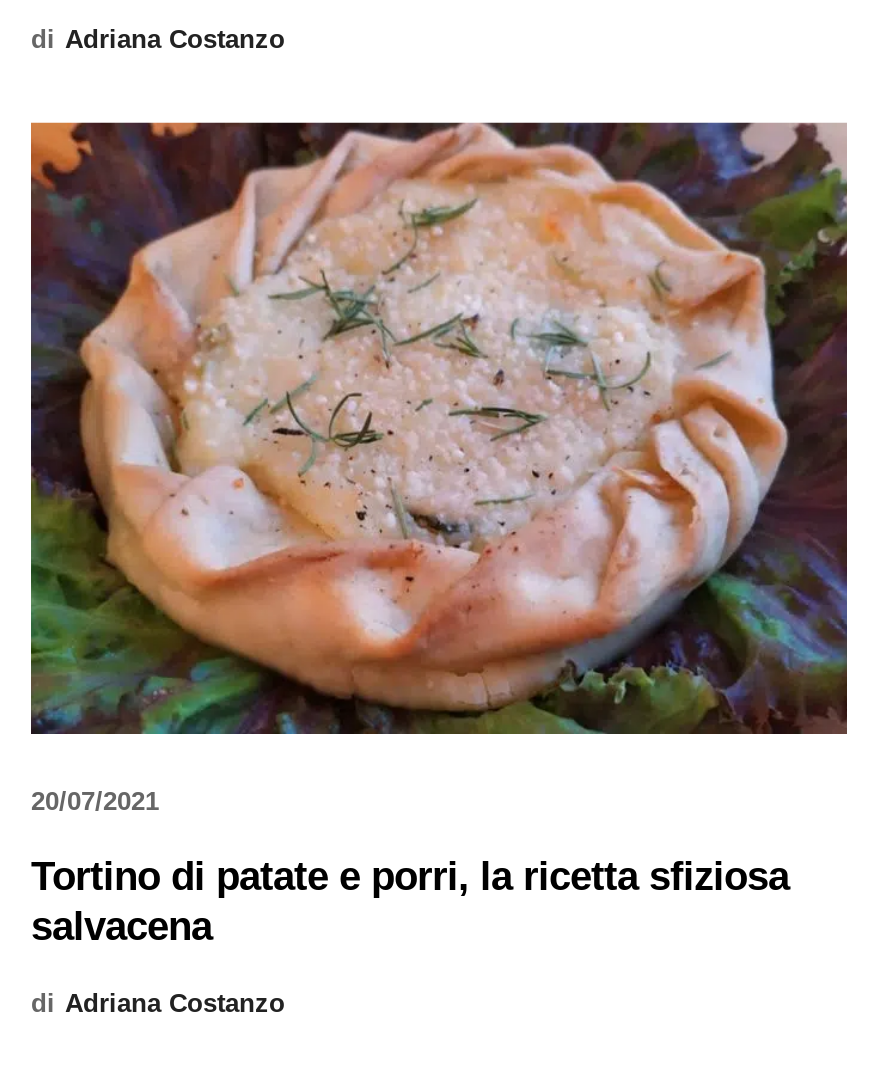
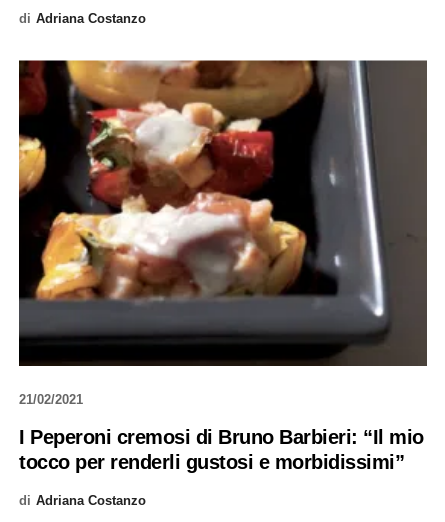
[29,120,847,817] [image] | 20/07/2021 -> [18,59,427,407] [image] | 21/02/2021
[31,855,789,949] Tortino di patate e porri, la ricetta sfiziosa | salvacena -> [19,426,423,473] I Peperoni cremosi di Bruno Barbieri: “Il mio | tocco per renderli gustosi e morbidissimi”

